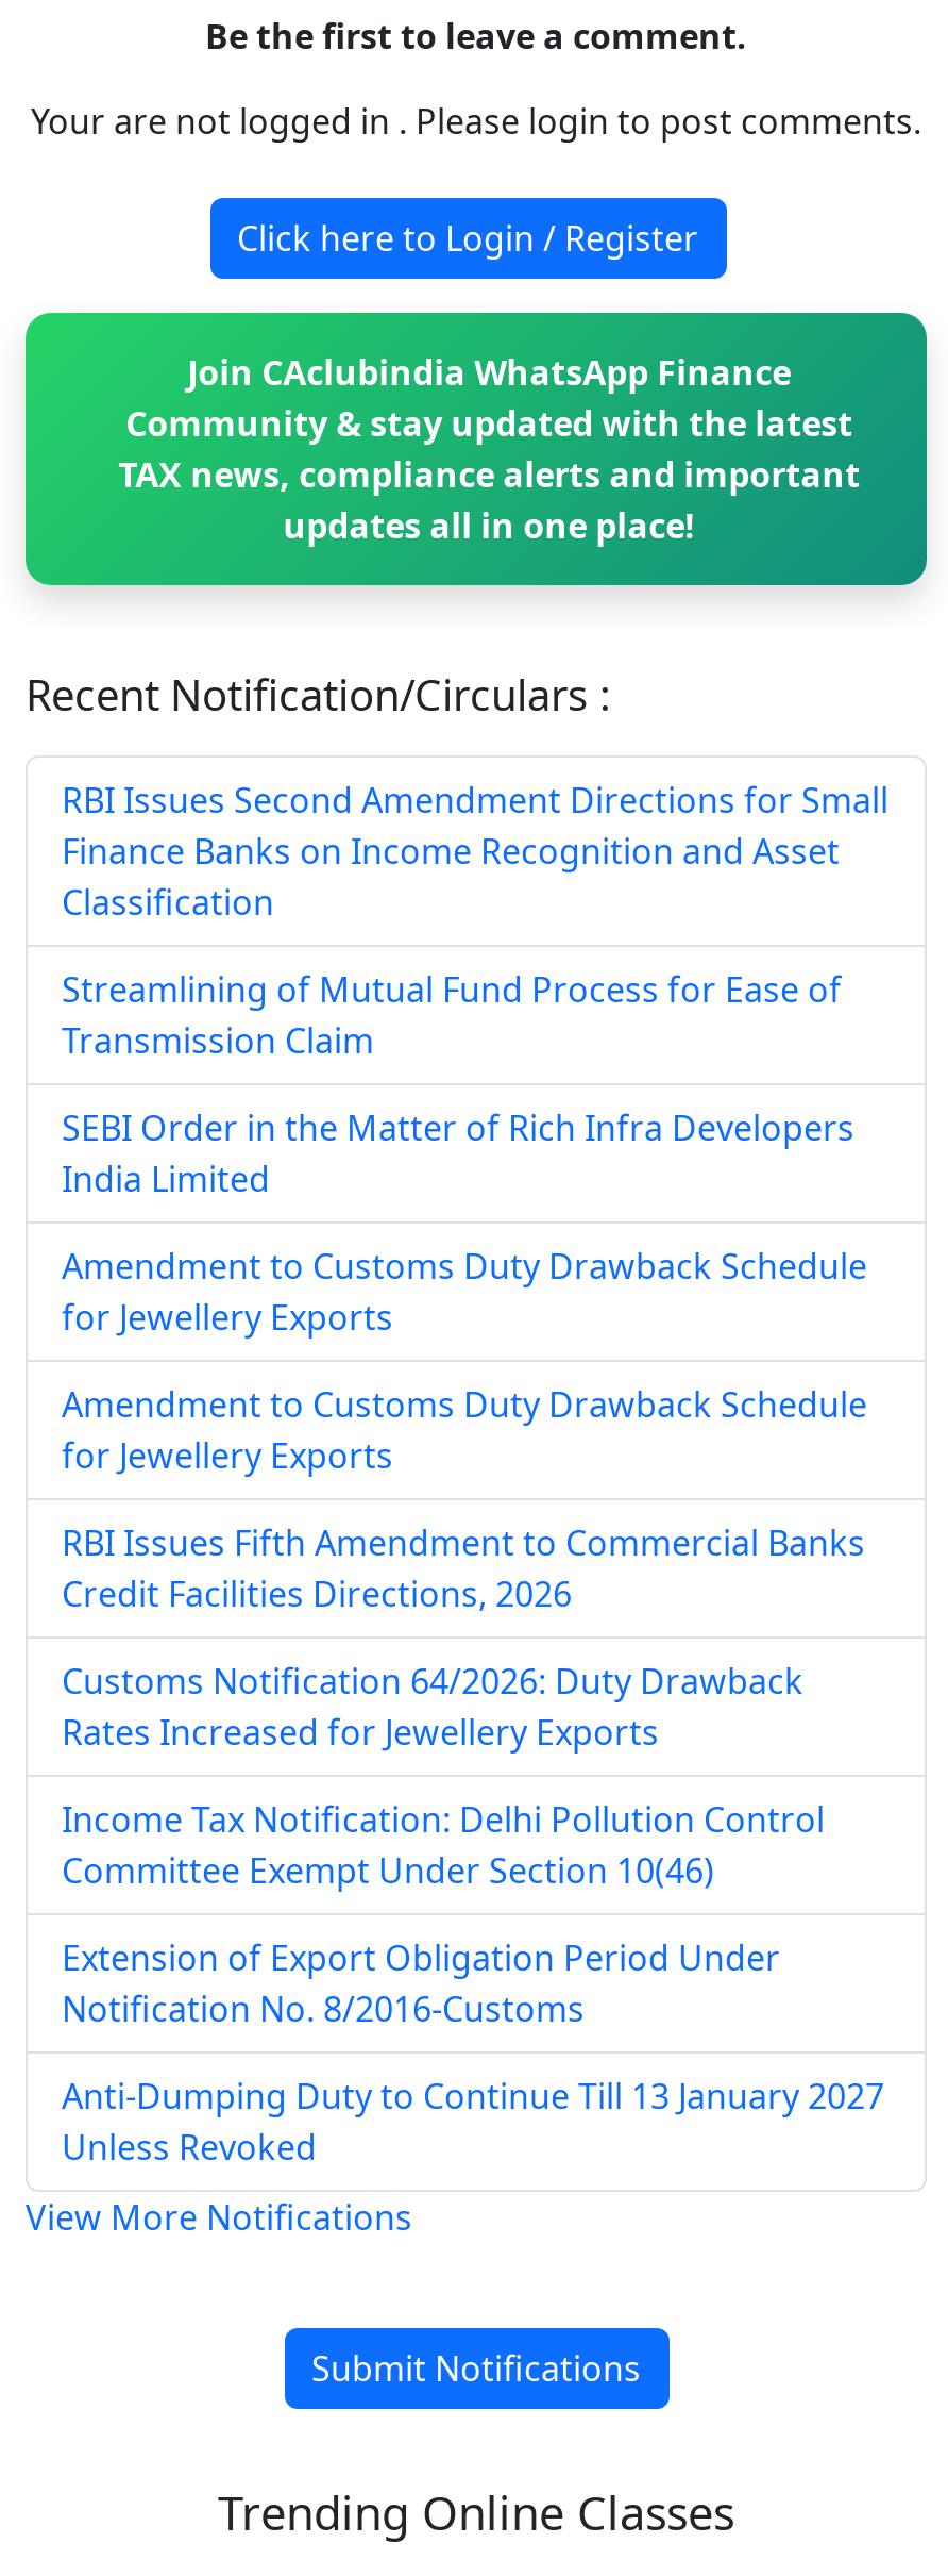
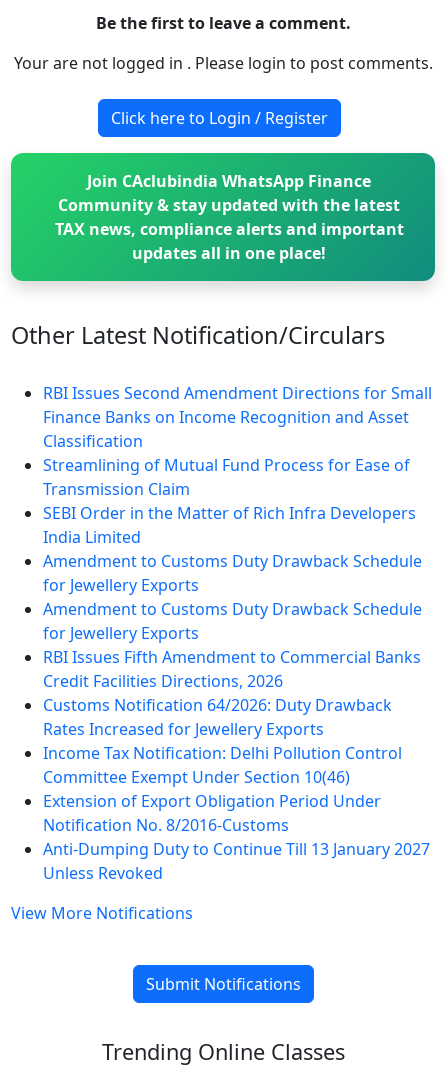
[26,666,610,724] Recent Notification/Circulars : -> [11,319,385,351] Other Latest Notification/Circulars

